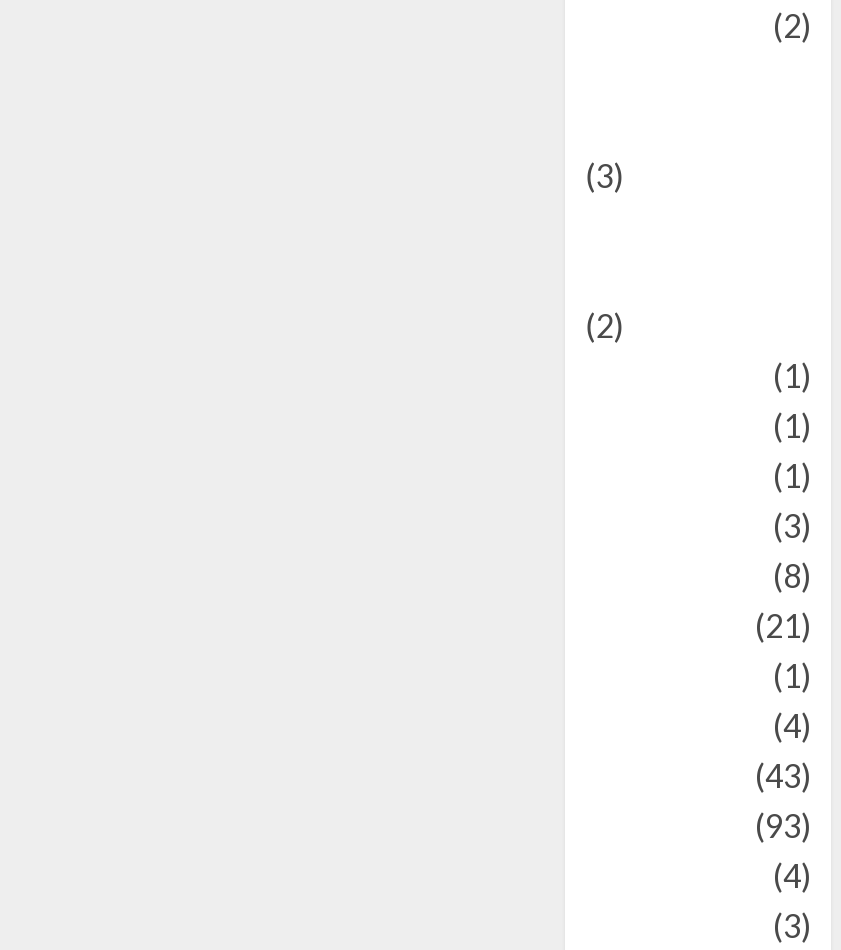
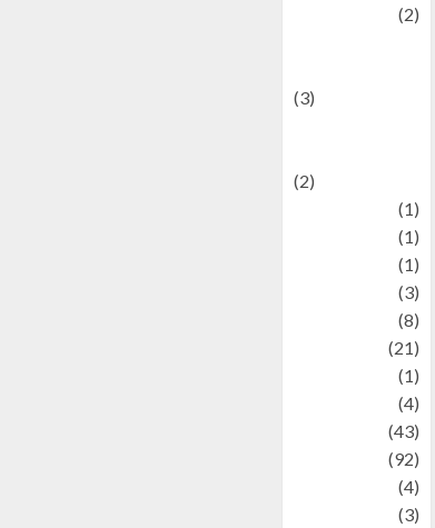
[755,806,811,844] (93) -> [388,448,419,469] (92)

